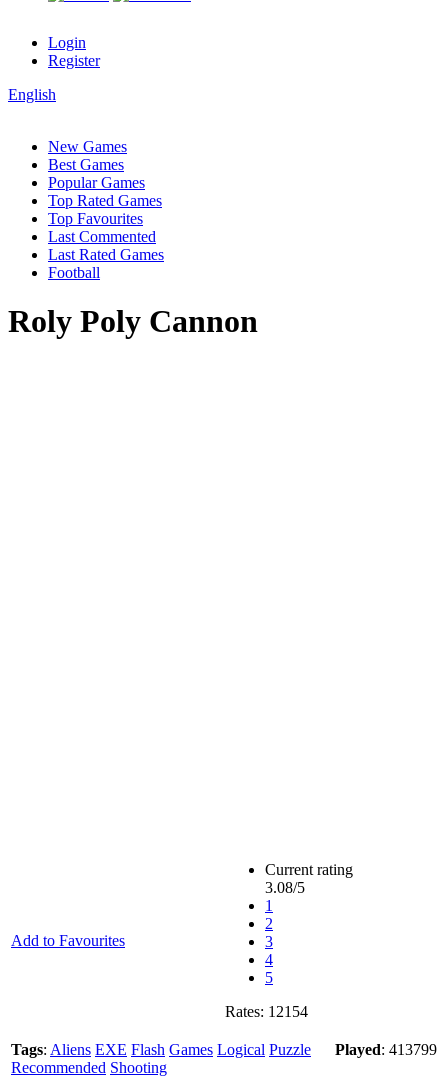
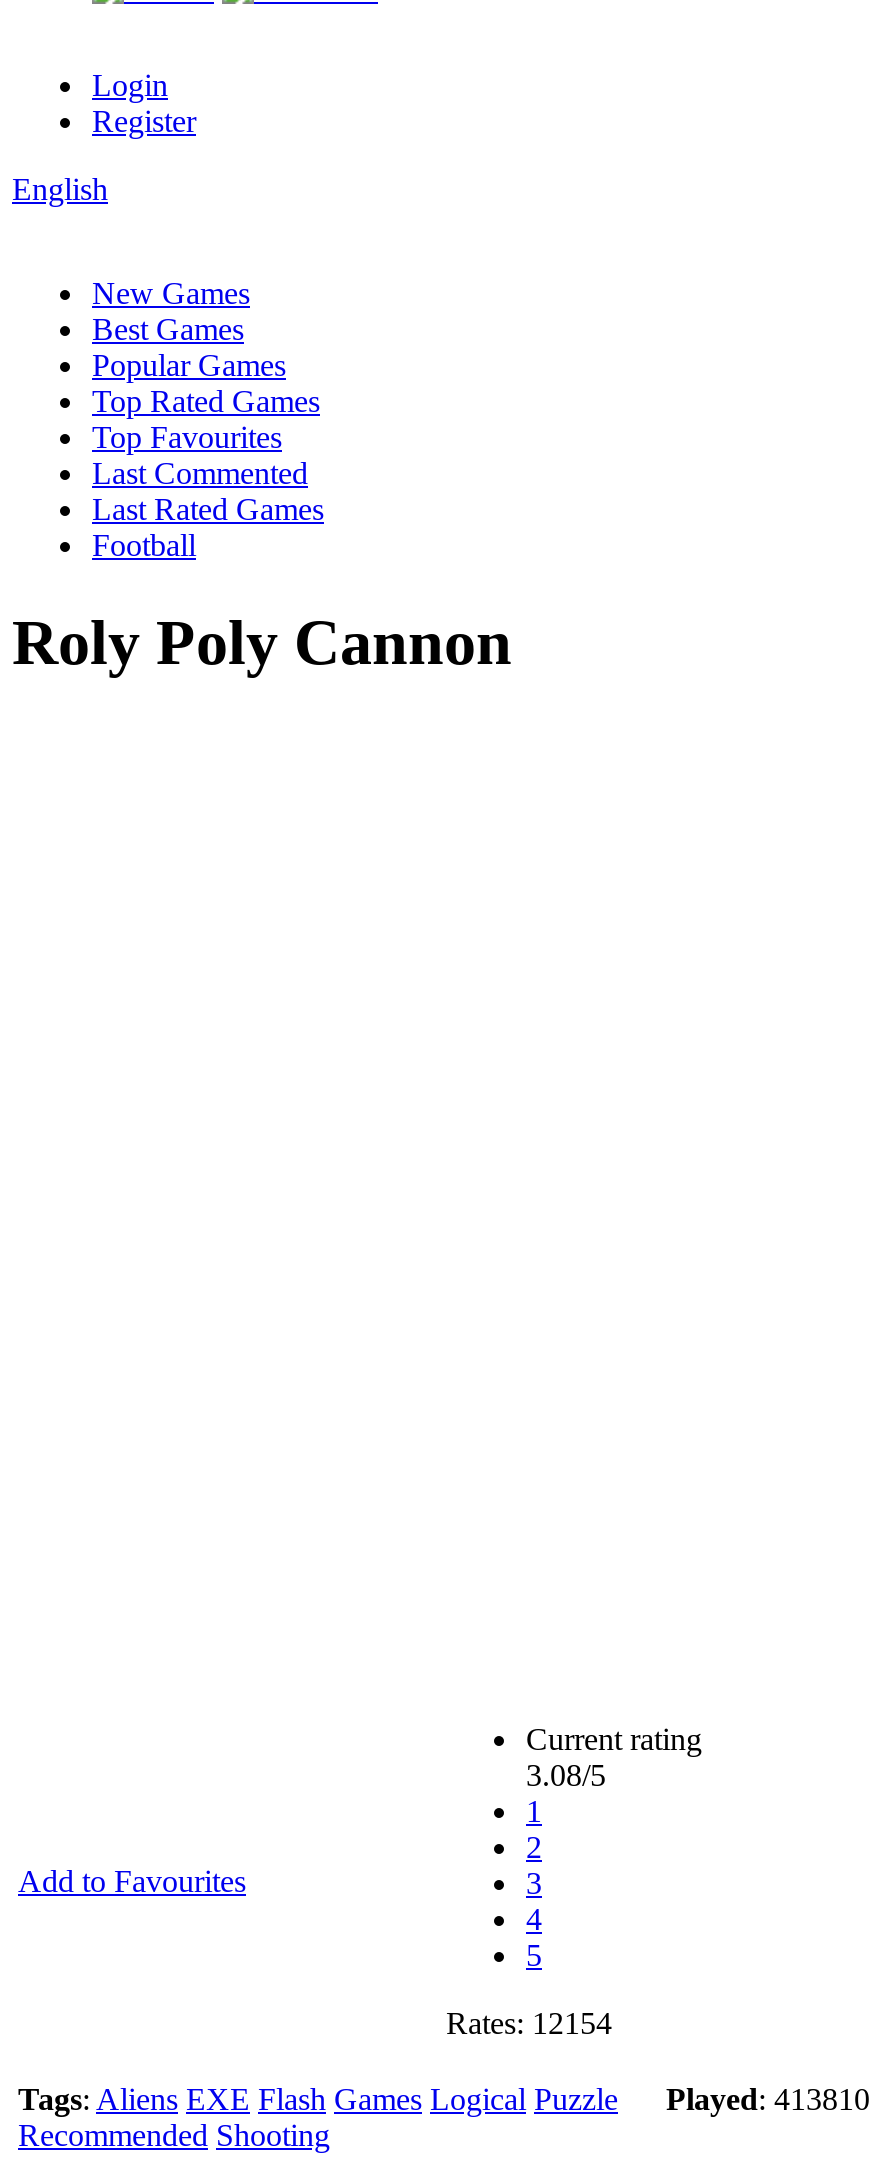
[11,1041,437,1058] Tags: Aliens EXE Flash Games Logical Puzzle Played: 413799 -> [18,2082,870,2116] Tags: Aliens EXE Flash Games Logical Puzzle Played: 413810

